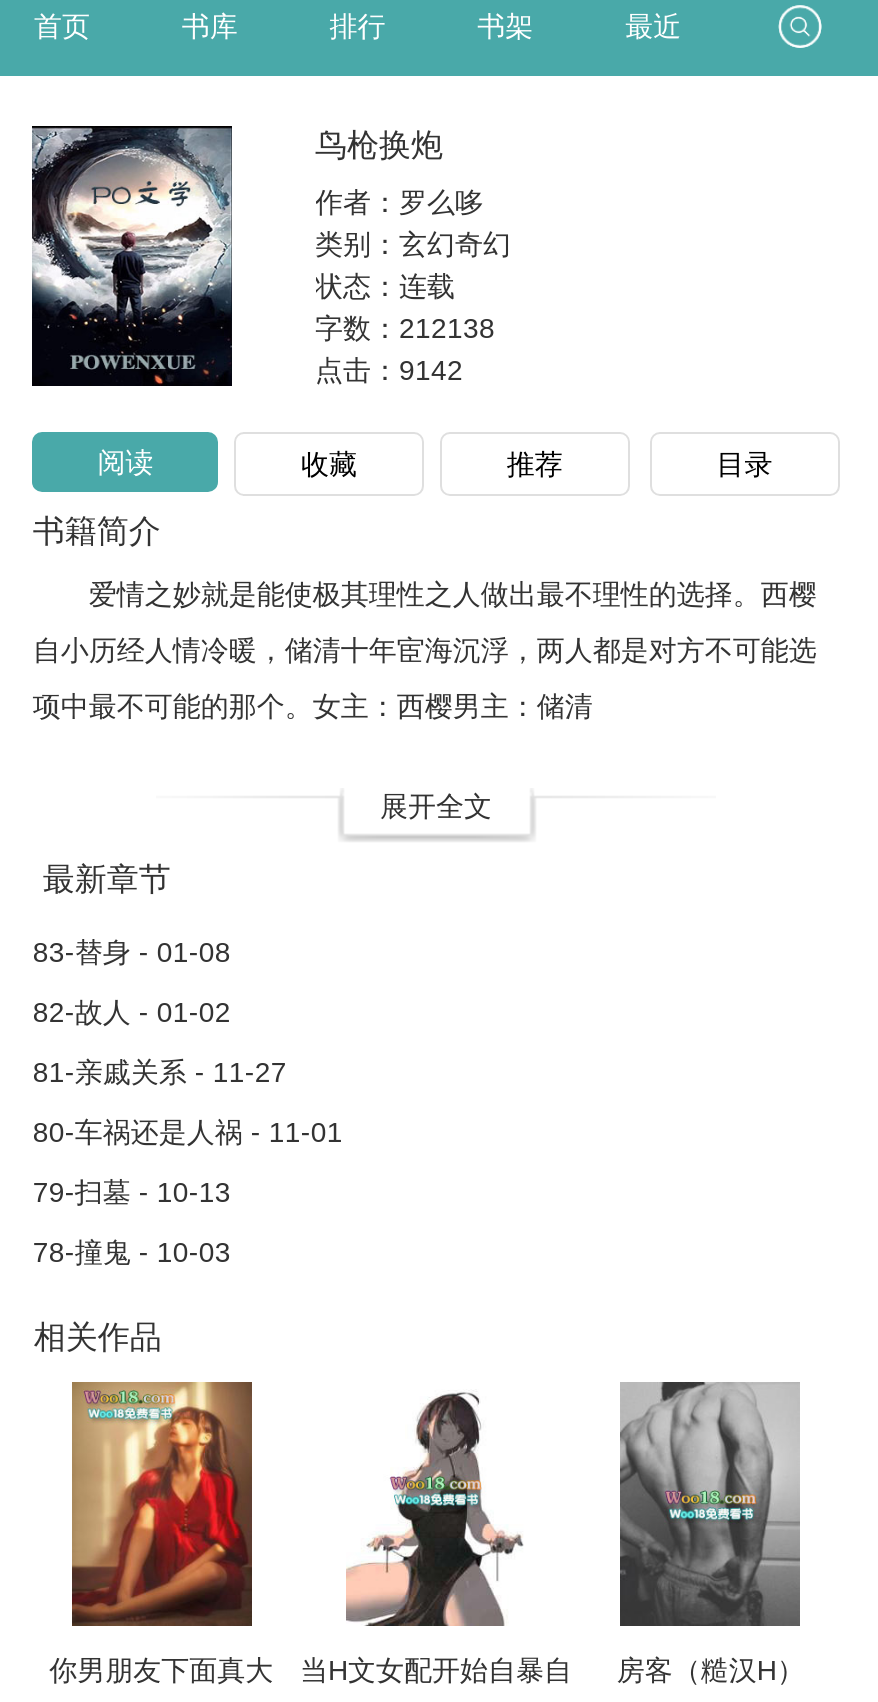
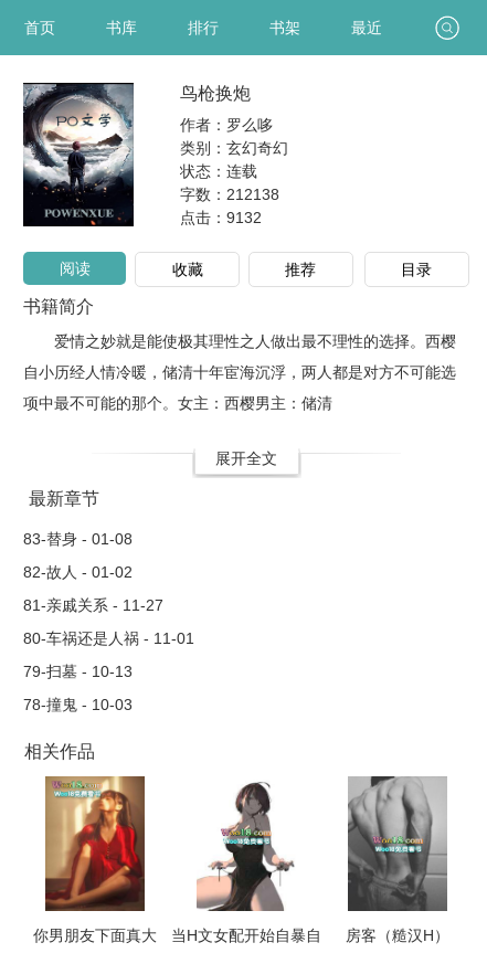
[315,354,463,386] 点击：9142 -> [179,209,261,226] 点击：9132

